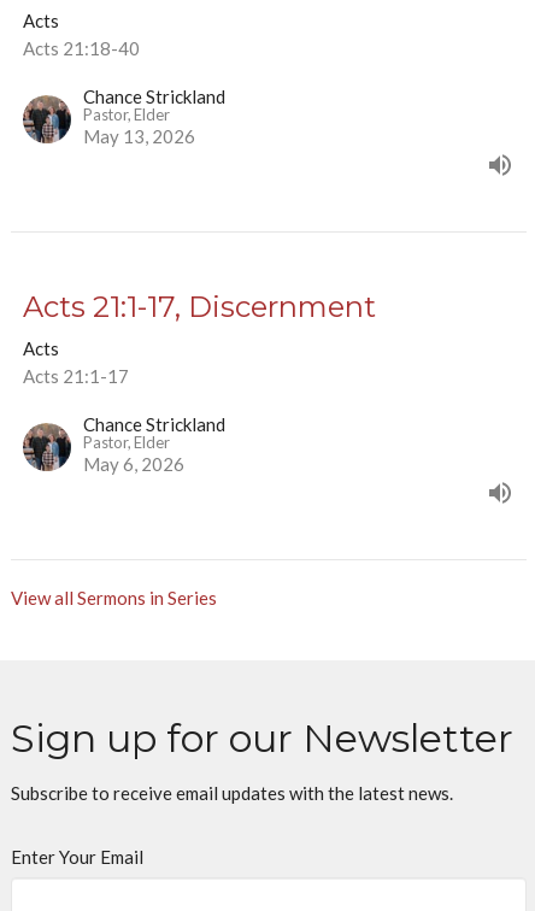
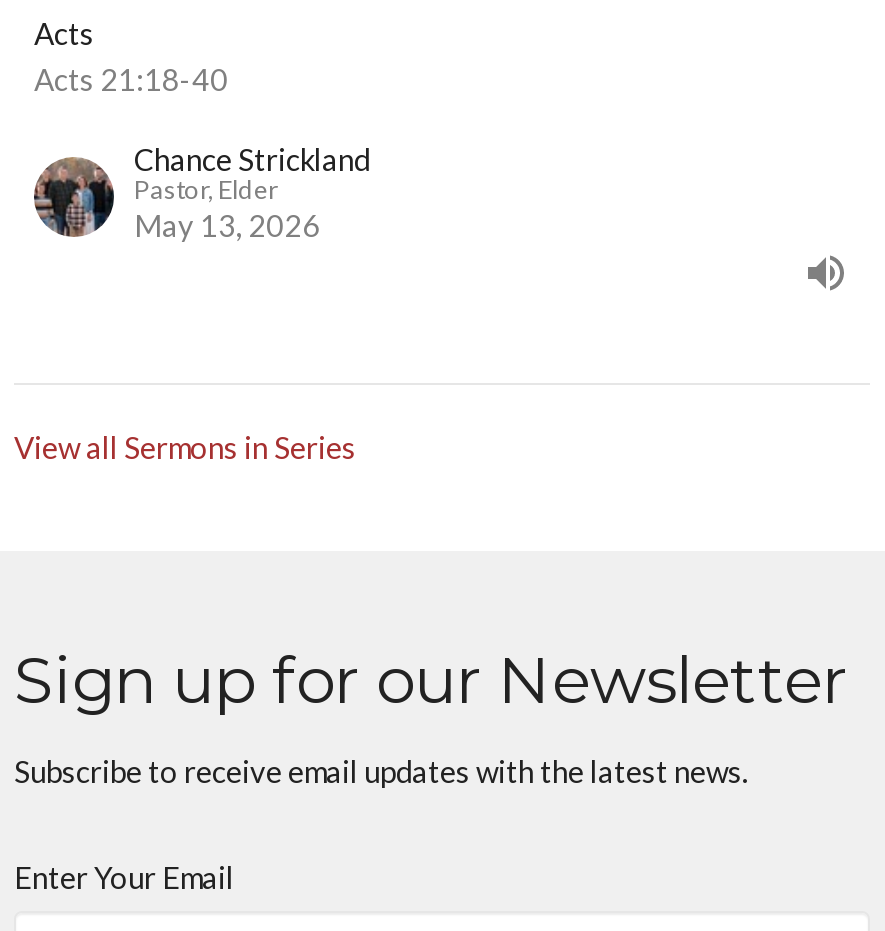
[23,289,376,475] Acts 21:1-17, Discernment | Acts | Acts 21:1-17 | Chance Strickland | Pastor, Elder | May 6, 2026 -> none

